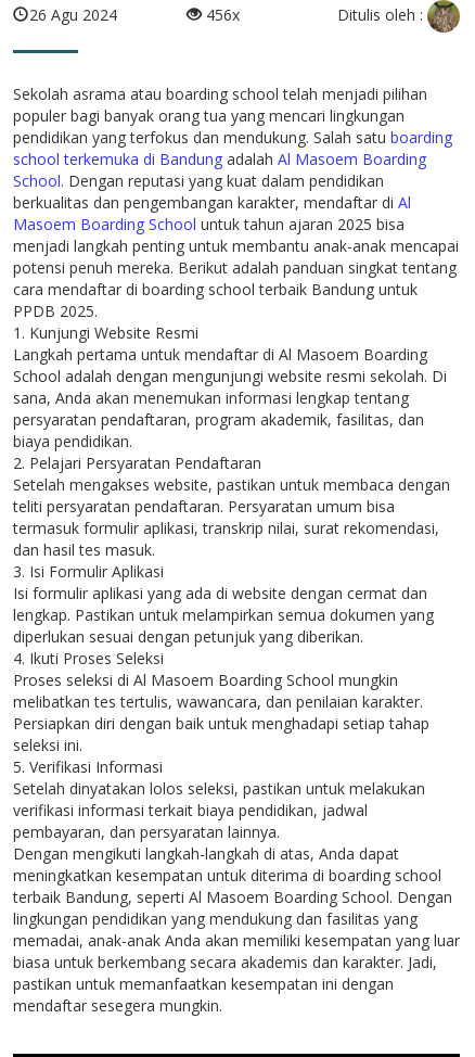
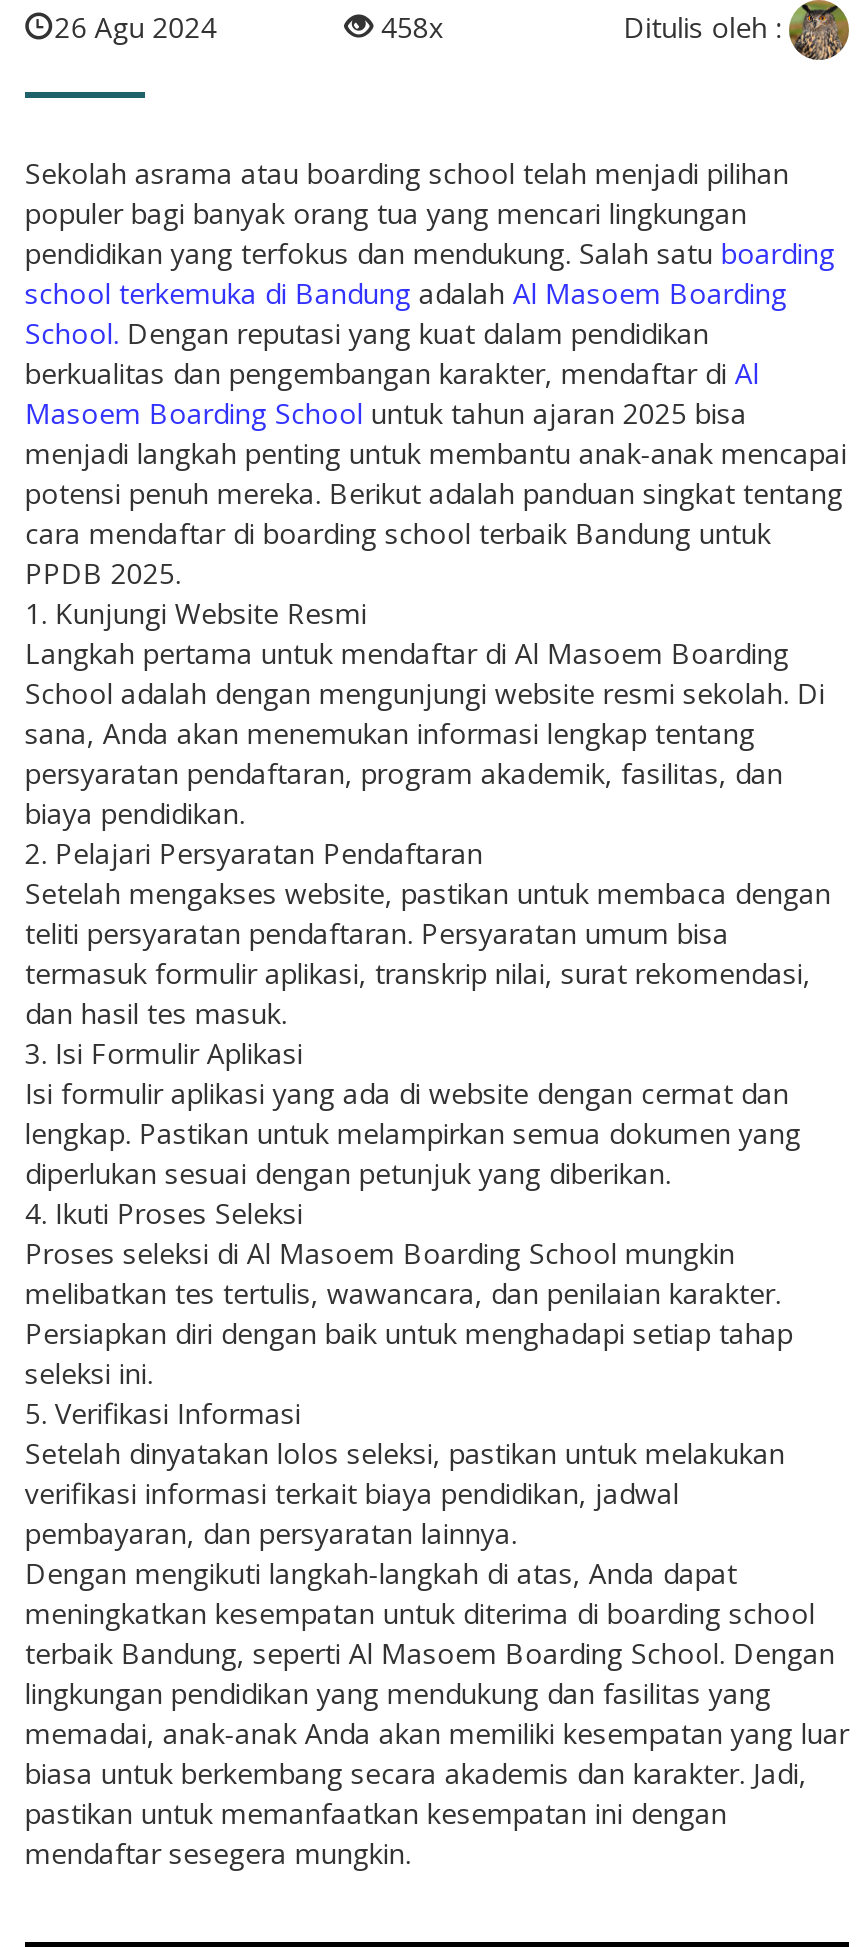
[202,5,240,25] 456x -> [373,8,443,46] 458x

